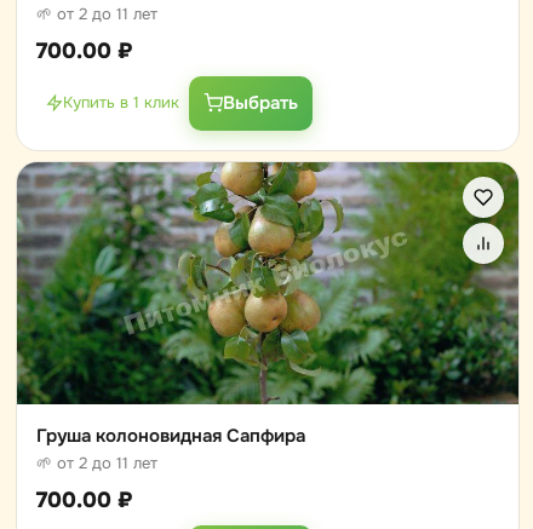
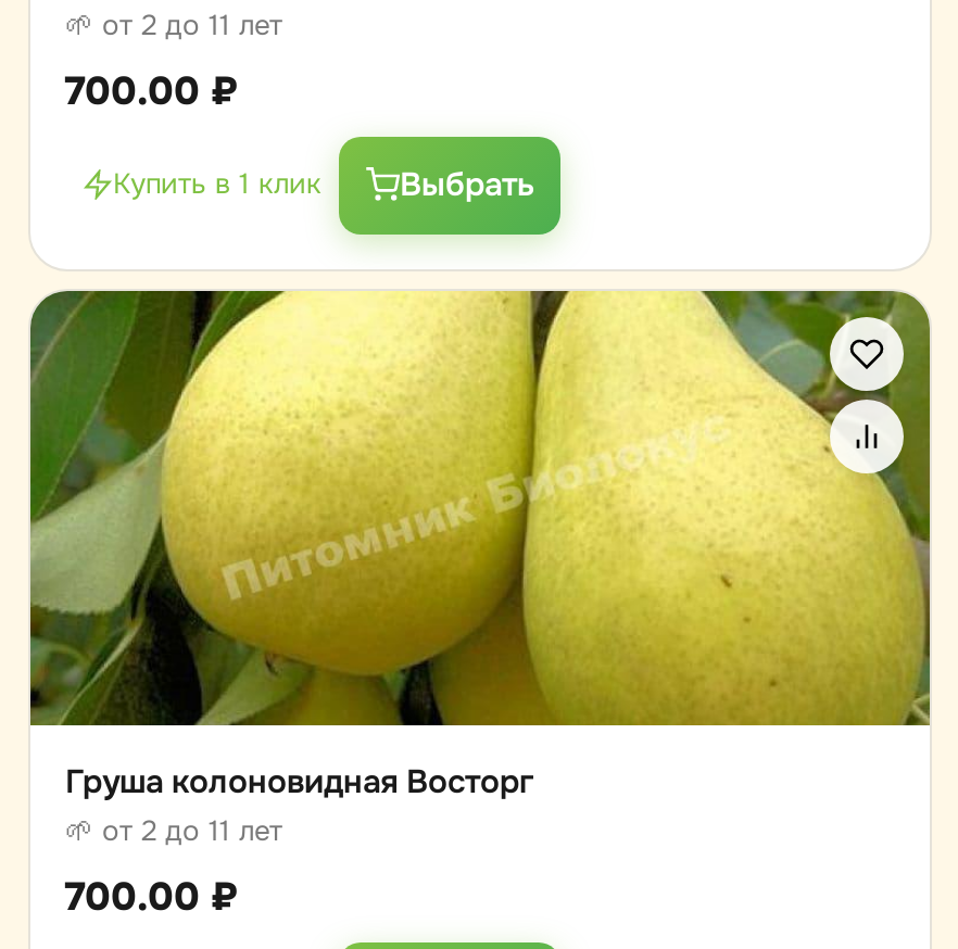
[17,161,520,448] [image] | Груша колоновидная Сапфира -> [30,289,932,804] [image] | Груша колоновидная Восторг

